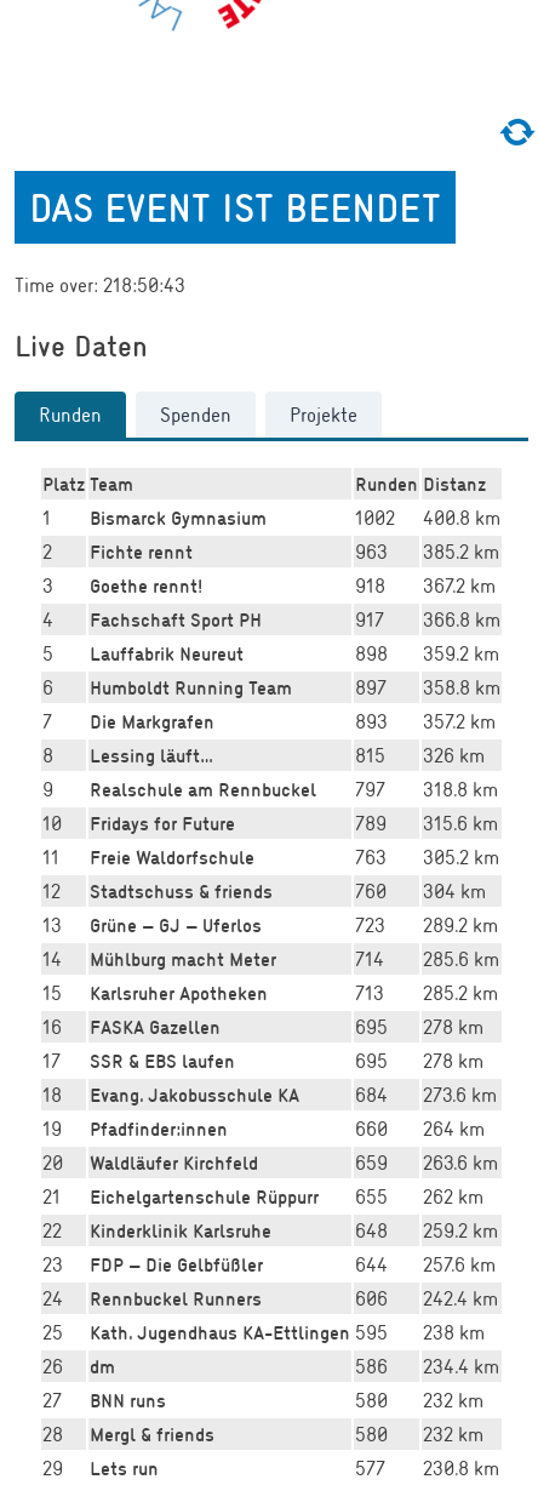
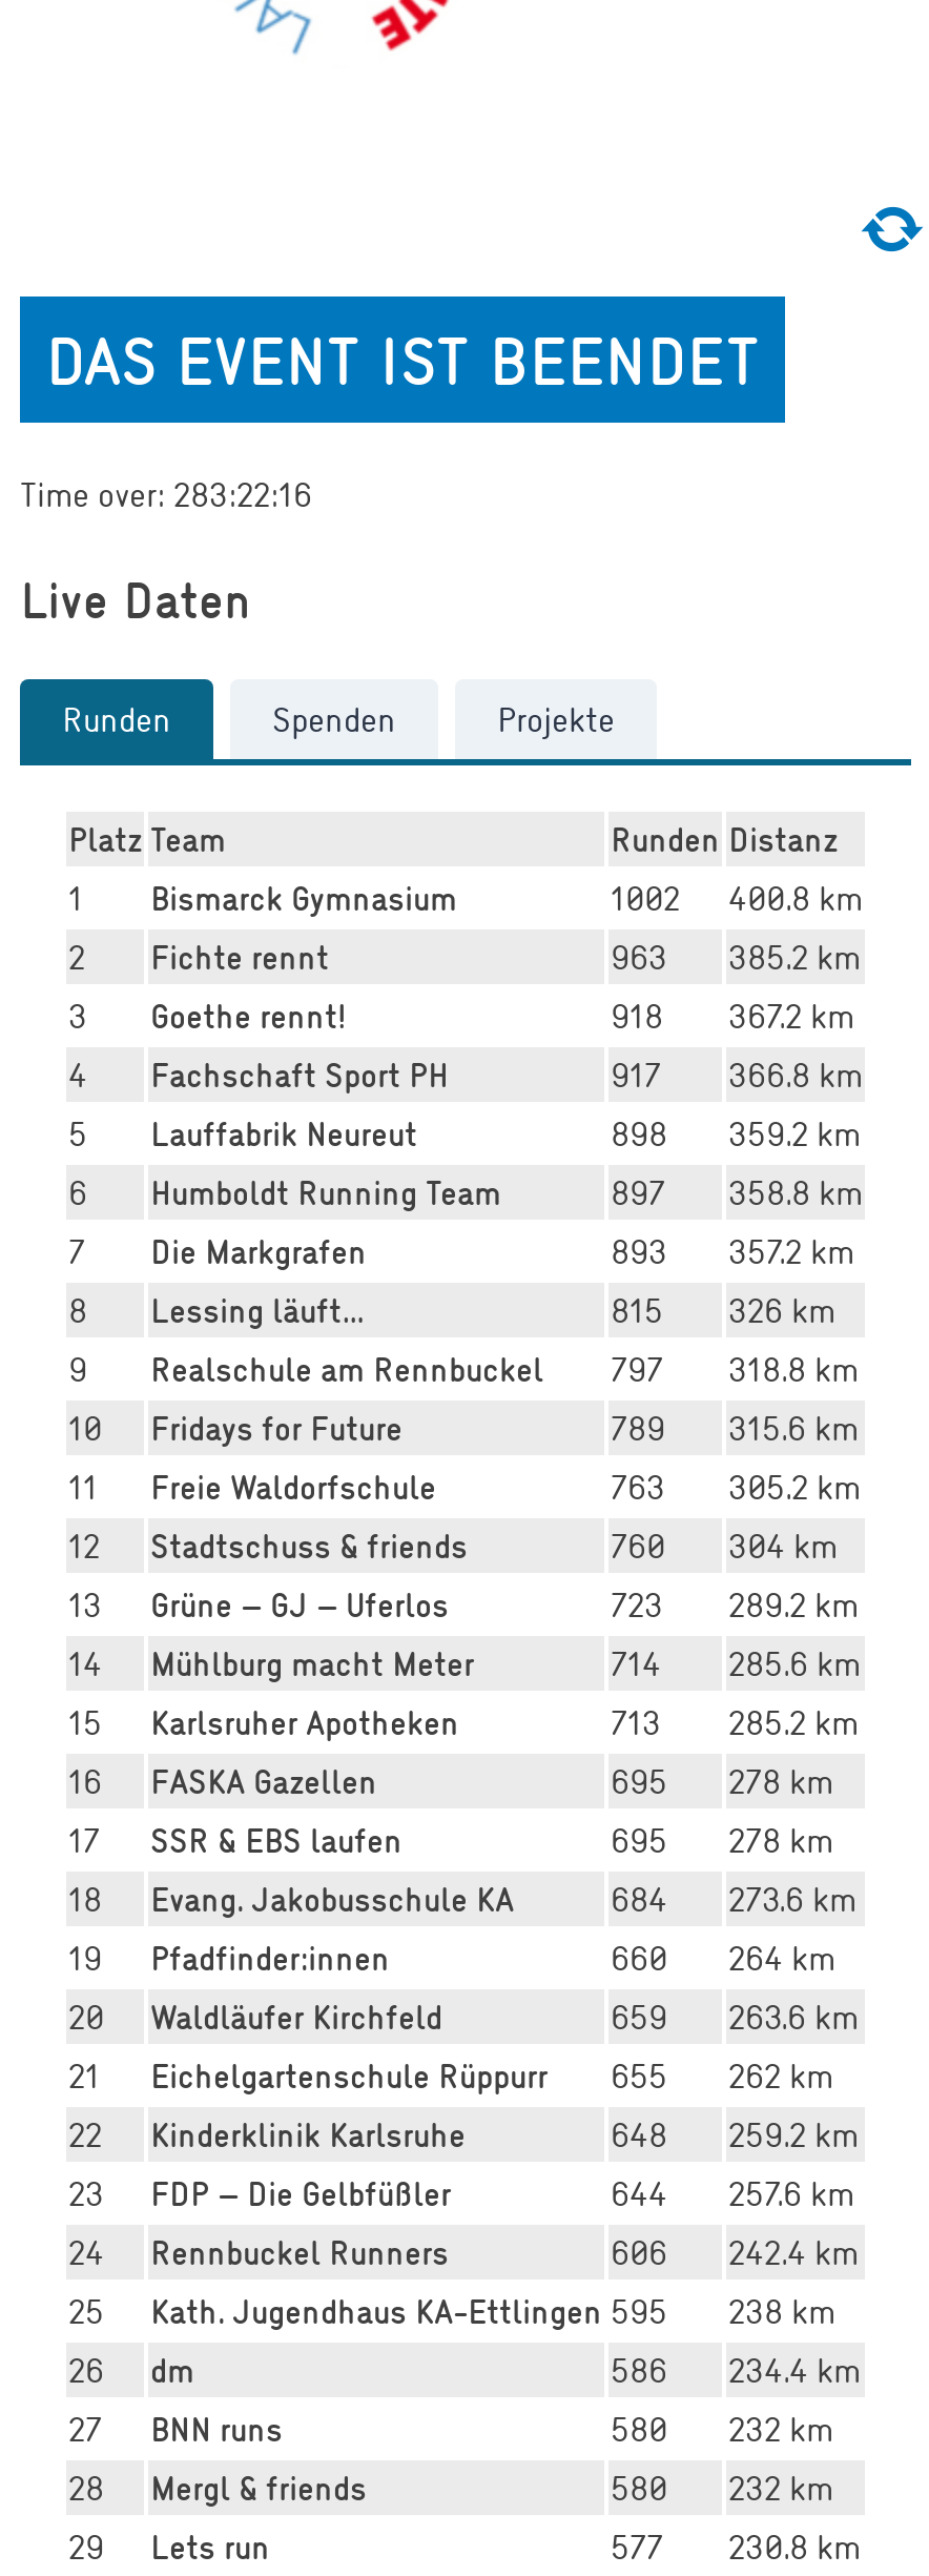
[15,271,185,297] Time over: 218:50:43 -> [20,471,312,515] Time over: 283:22:16

